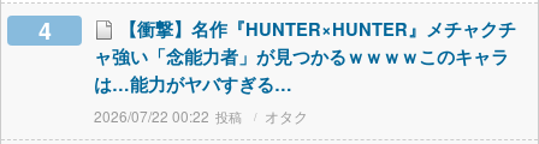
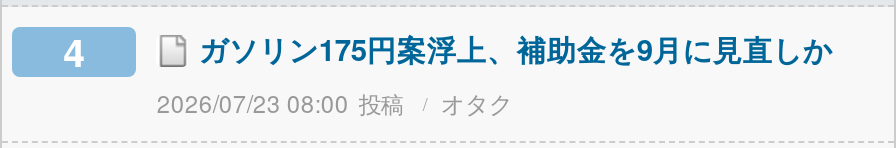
[94,16,517,126] 【衝撃】名作『HUNTER×HUNTER』メチャクチ | ャ強い「念能力者」が見つかるｗｗｗｗこのキャラ | は…能力がヤバすぎる… | 2026/07/22 00:22 -> [157,27,833,119] ガソリン175円案浮上、補助金を9月に見直しか | 2026/07/23 08:00

